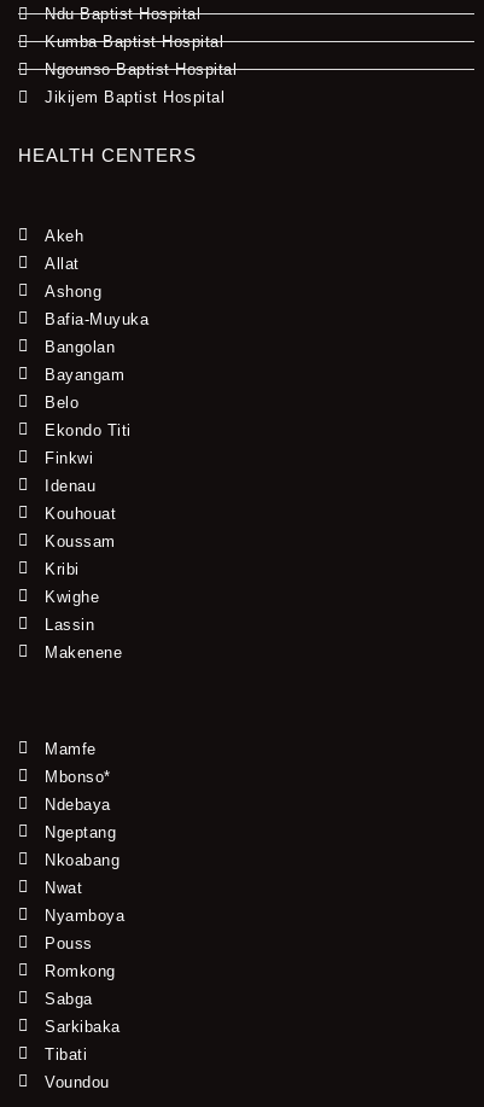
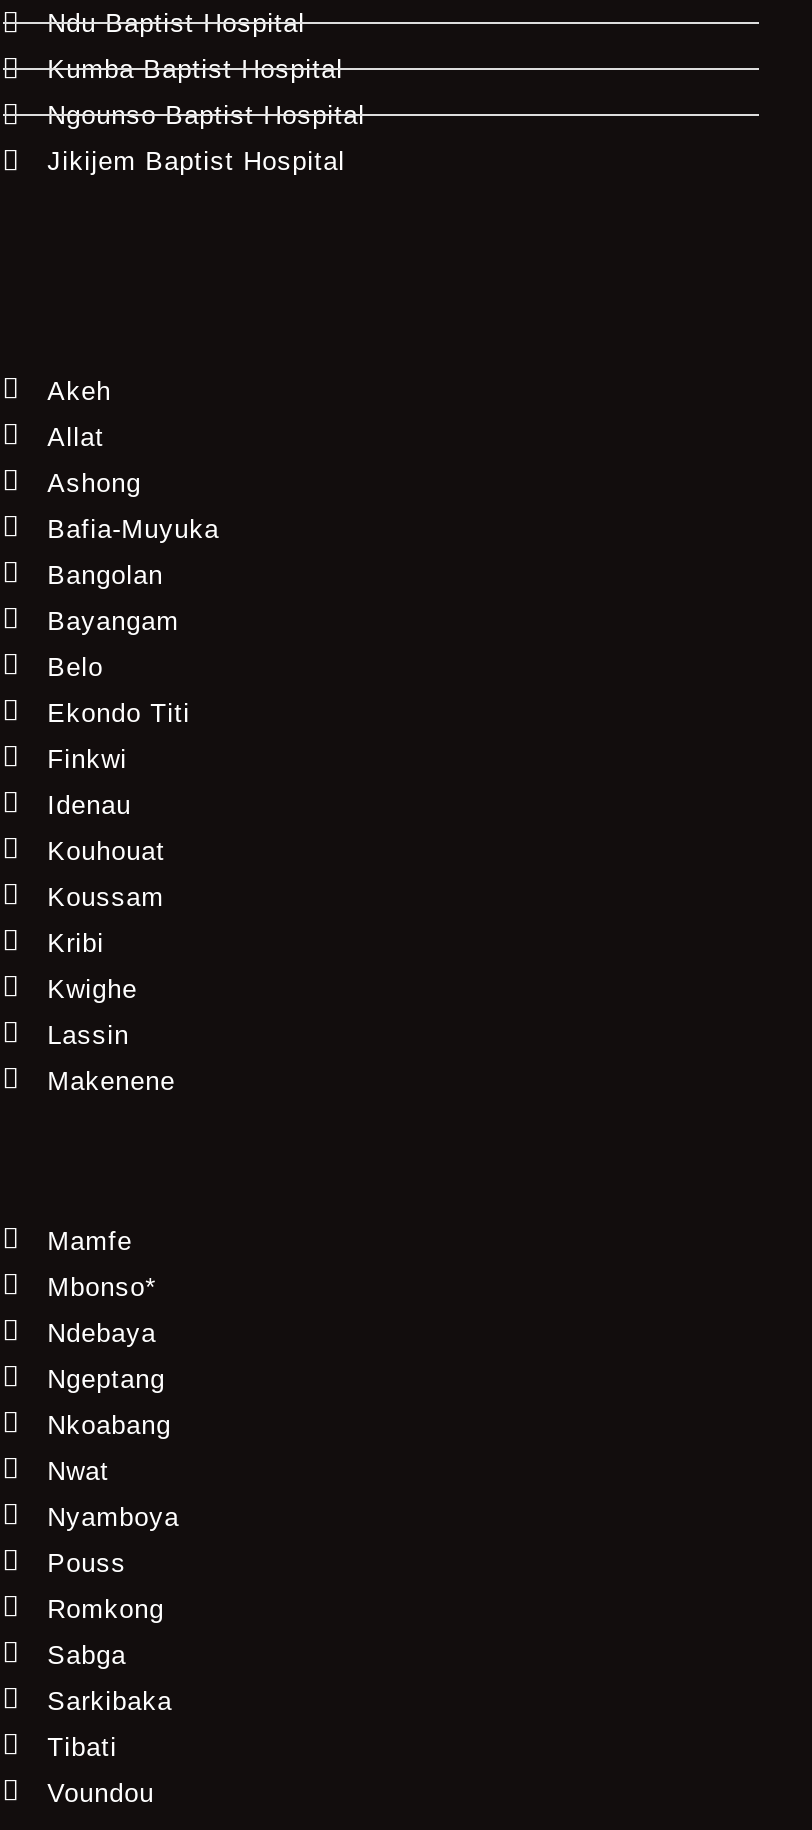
[18,146,196,165] HEALTH CENTERS -> none

